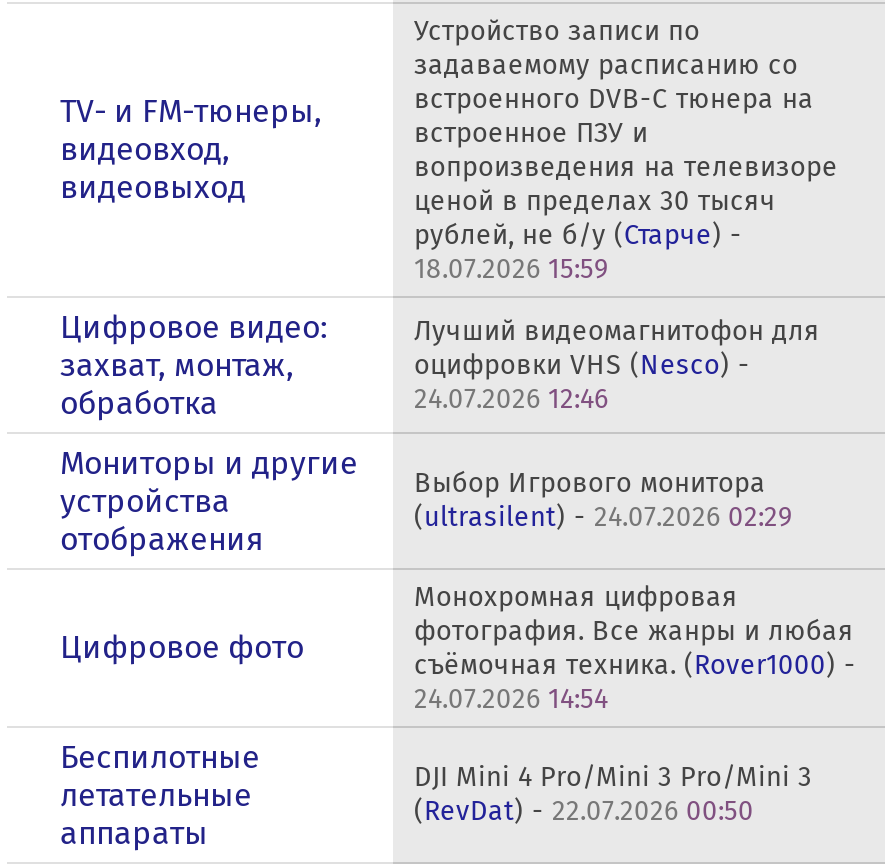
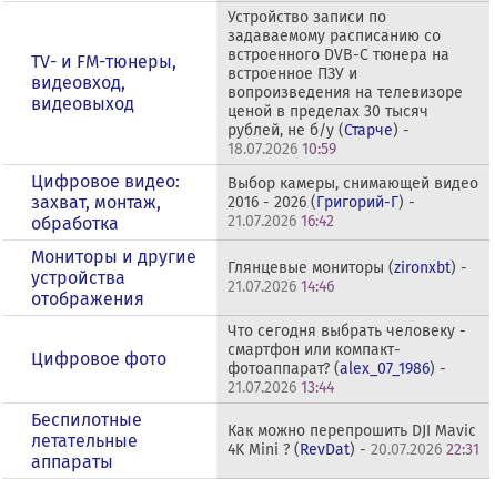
[414,252,608,286] 18.07.2026 15:59 -> [228,140,337,159] 18.07.2026 10:59
[414,314,820,416] Лучший видеомагнитофон для | оцифровки VHS (Nesco) - | 24.07.2026 12:46 -> [228,174,479,231] Выбор камеры, снимающей видео | 2016 - 2026 (Григорий-Г) - | 21.07.2026 16:42
[414,466,792,534] Выбор Игрового монитора | (ultrasilent) - 24.07.2026 02:29 -> [228,258,468,296] Глянцевые мониторы (zironxbt) - | 21.07.2026 14:46
[414,580,856,716] Монохромная цифровая | фотография. Все жанры и любая | съёмочная техника. (Rover1000) - | 24.07.2026 14:54 -> [228,322,467,397] Что сегодня выбрать человеку - | смартфон или компакт- | фотоаппарат? (alex_07_1986) - | 21.07.2026 13:44
[414,760,812,828] DJI Mini 4 Pro/Mini 3 Pro/Mini 3 | (RevDat) - 22.07.2026 00:50 -> [228,421,480,459] Как можно перепрошить DJI Mavic | 4K Mini ? (RevDat) - 20.07.2026 22:31

